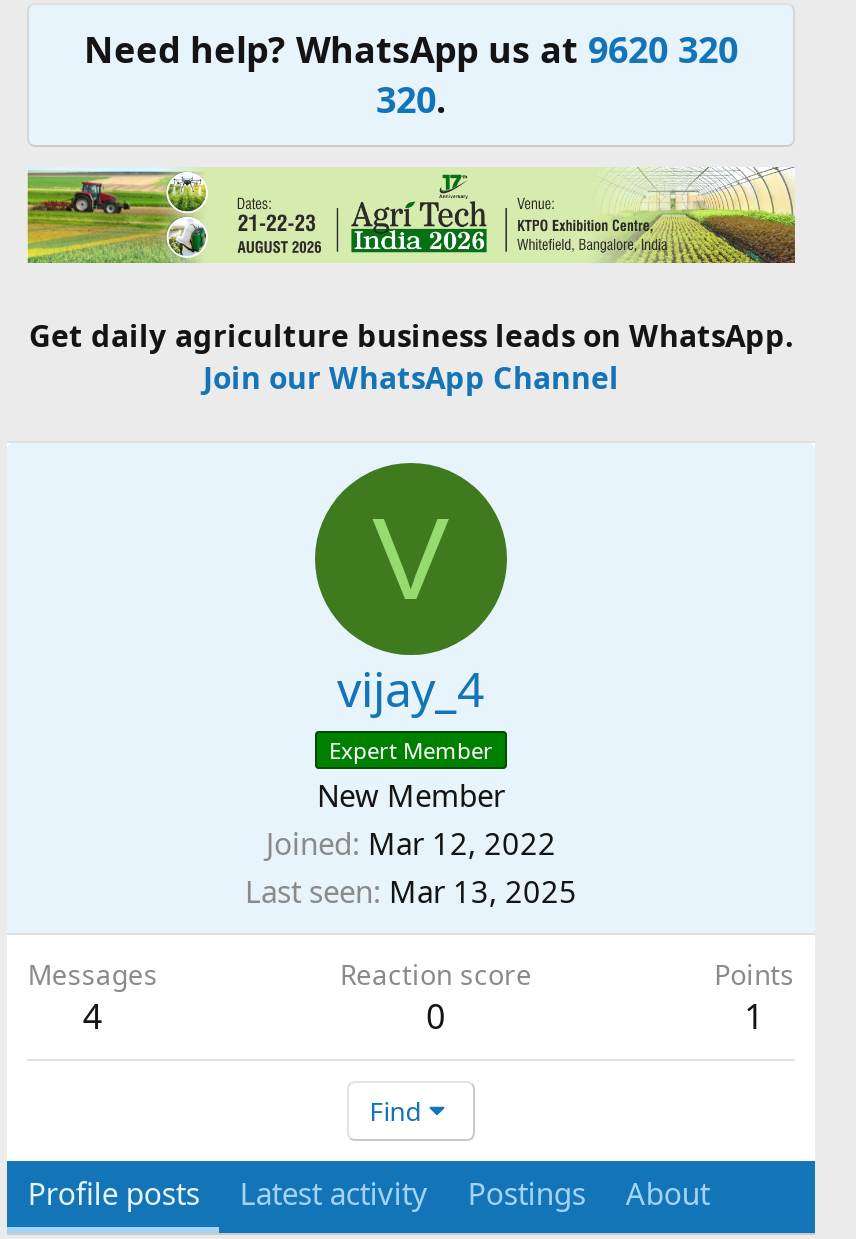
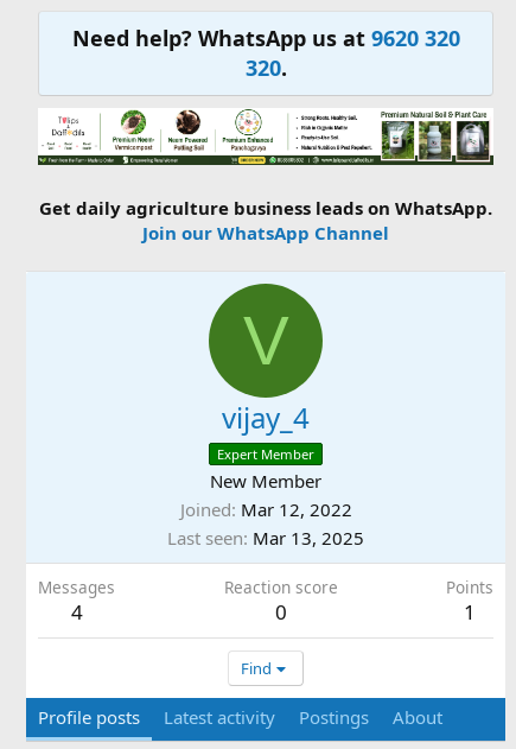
[25,167,797,265] [image] -> [37,108,493,166] [image]

